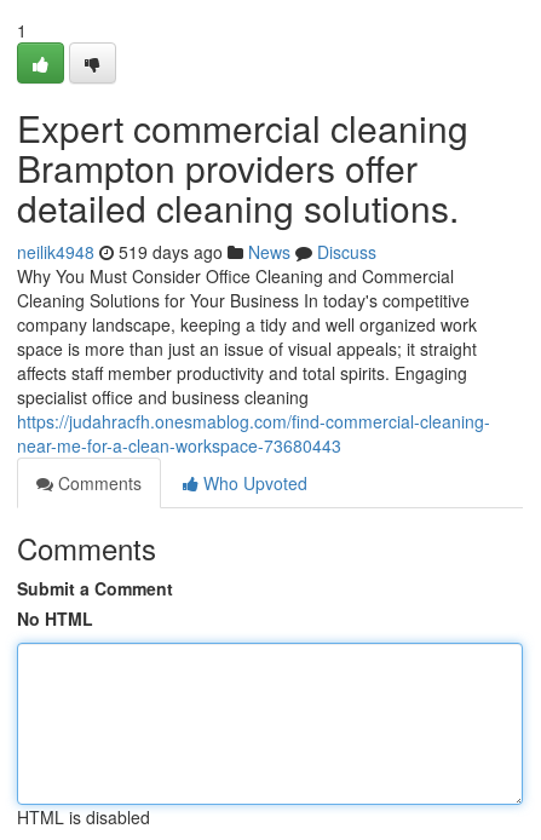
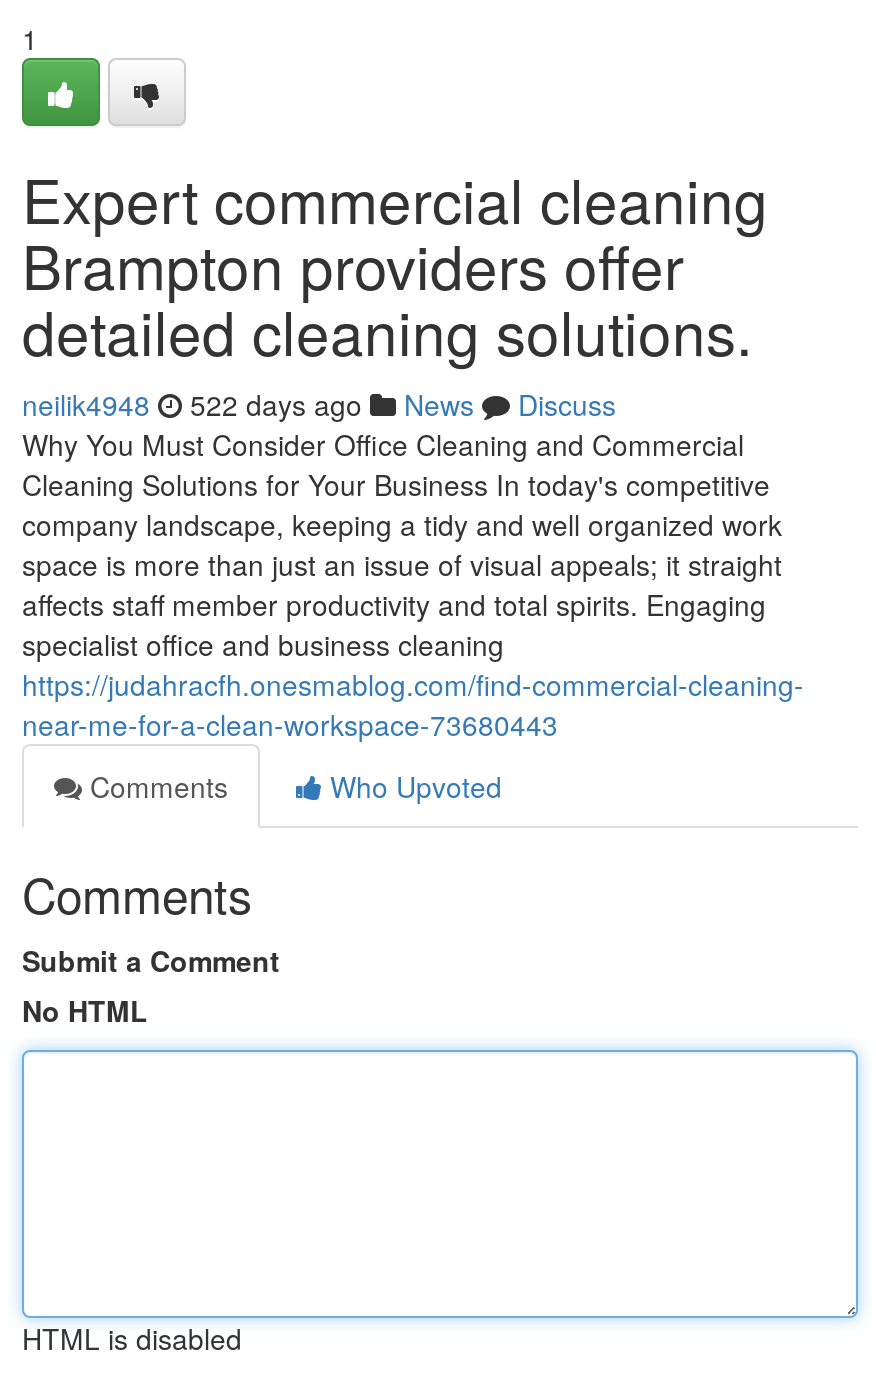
[17,240,376,264] neilik4948 519 days ago News Discuss -> [22,384,616,424] neilik4948 522 days ago News Discuss

